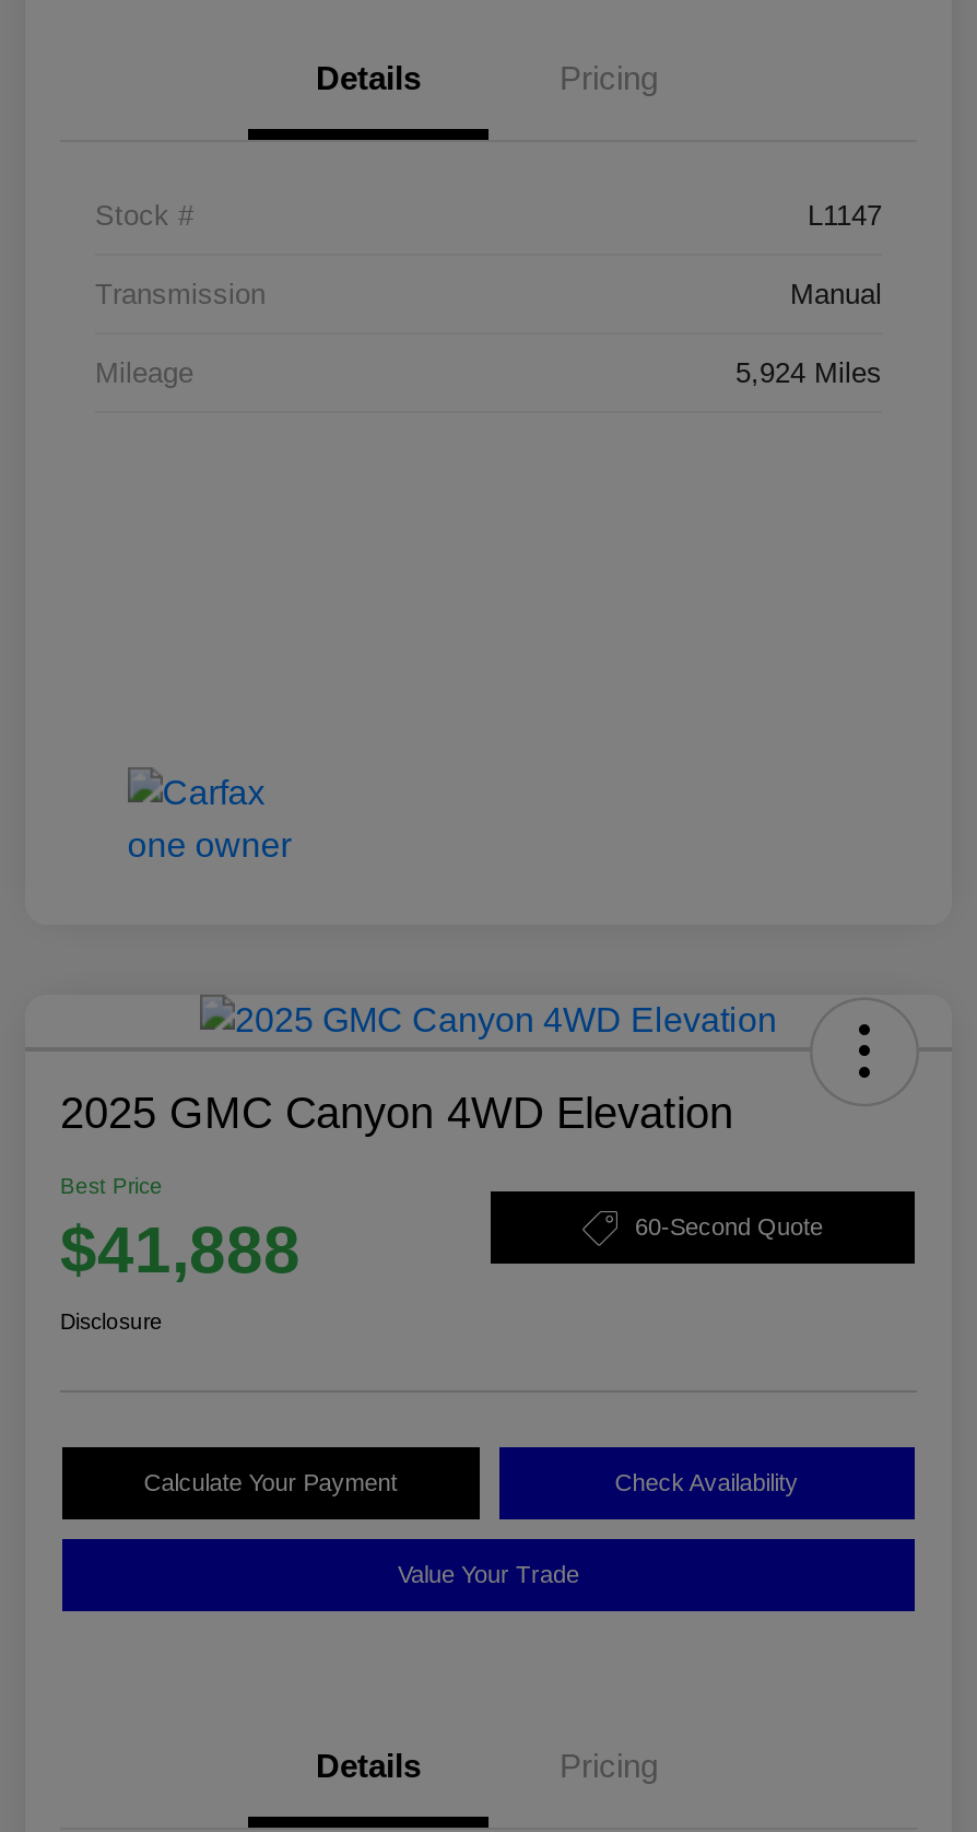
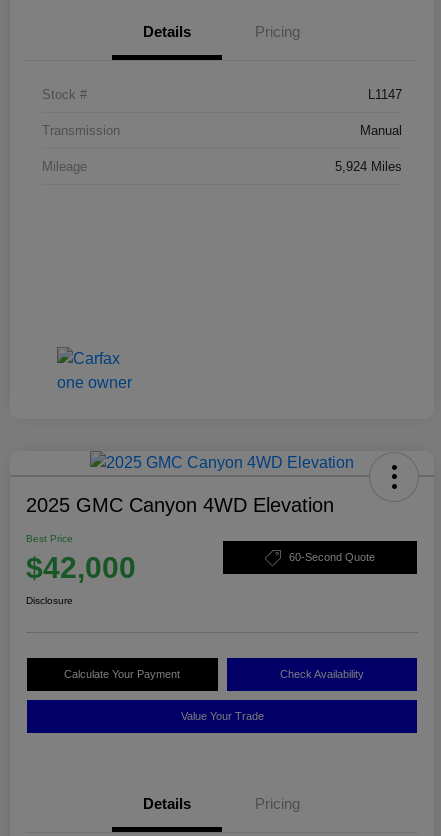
[60,1213,301,1285] $41,888 -> [26,551,136,584] $42,000

